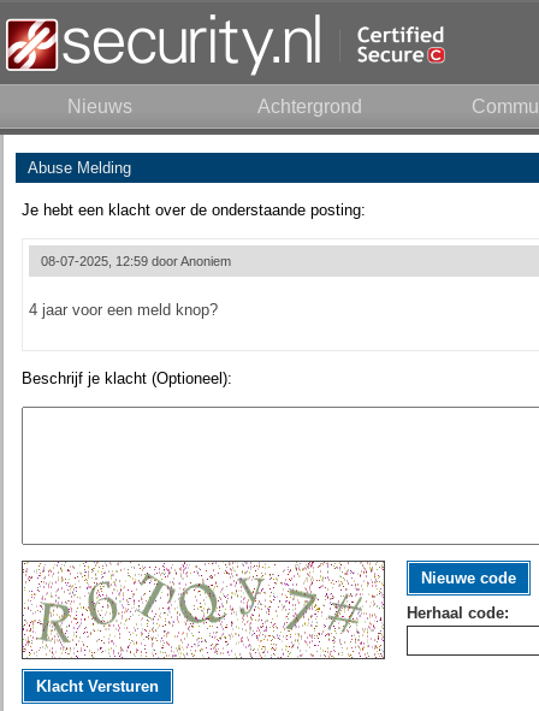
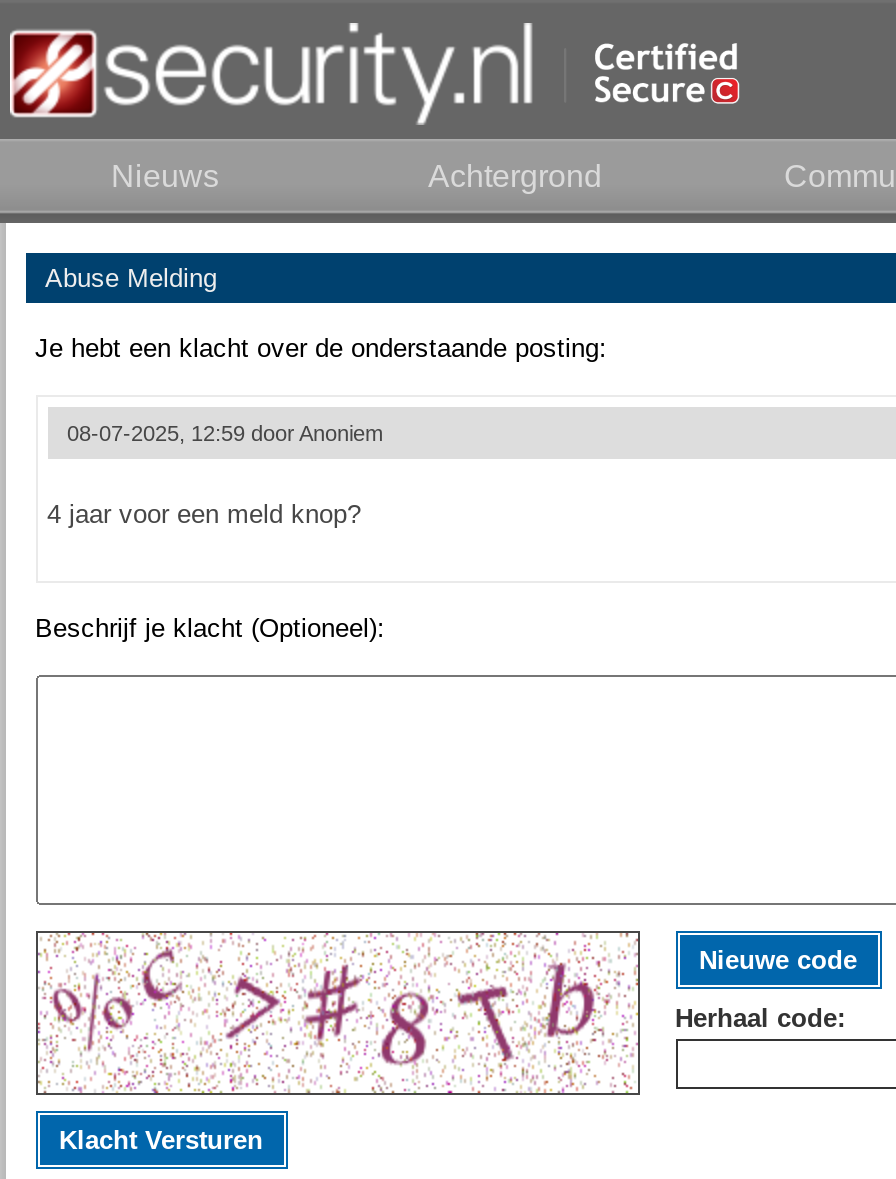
[26,562,381,657] [image] -> [46,933,630,1089] [image]

